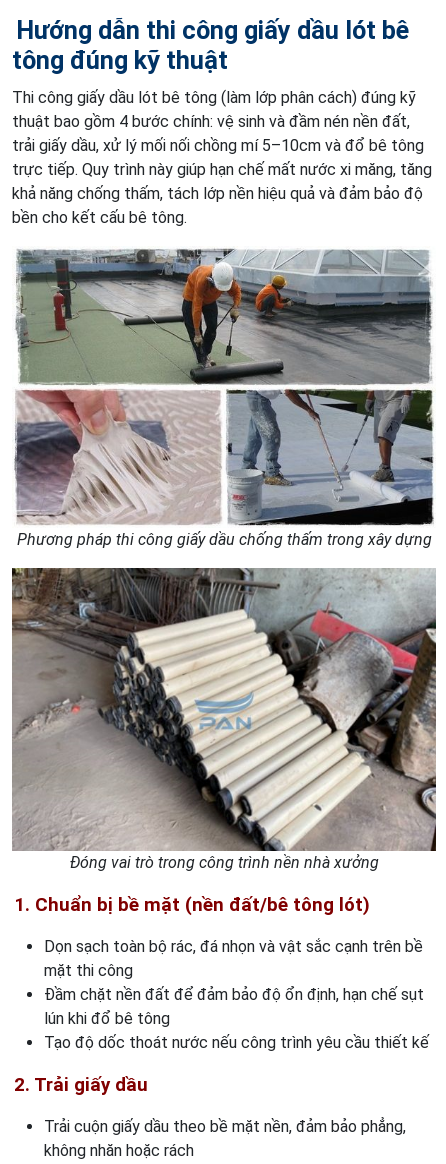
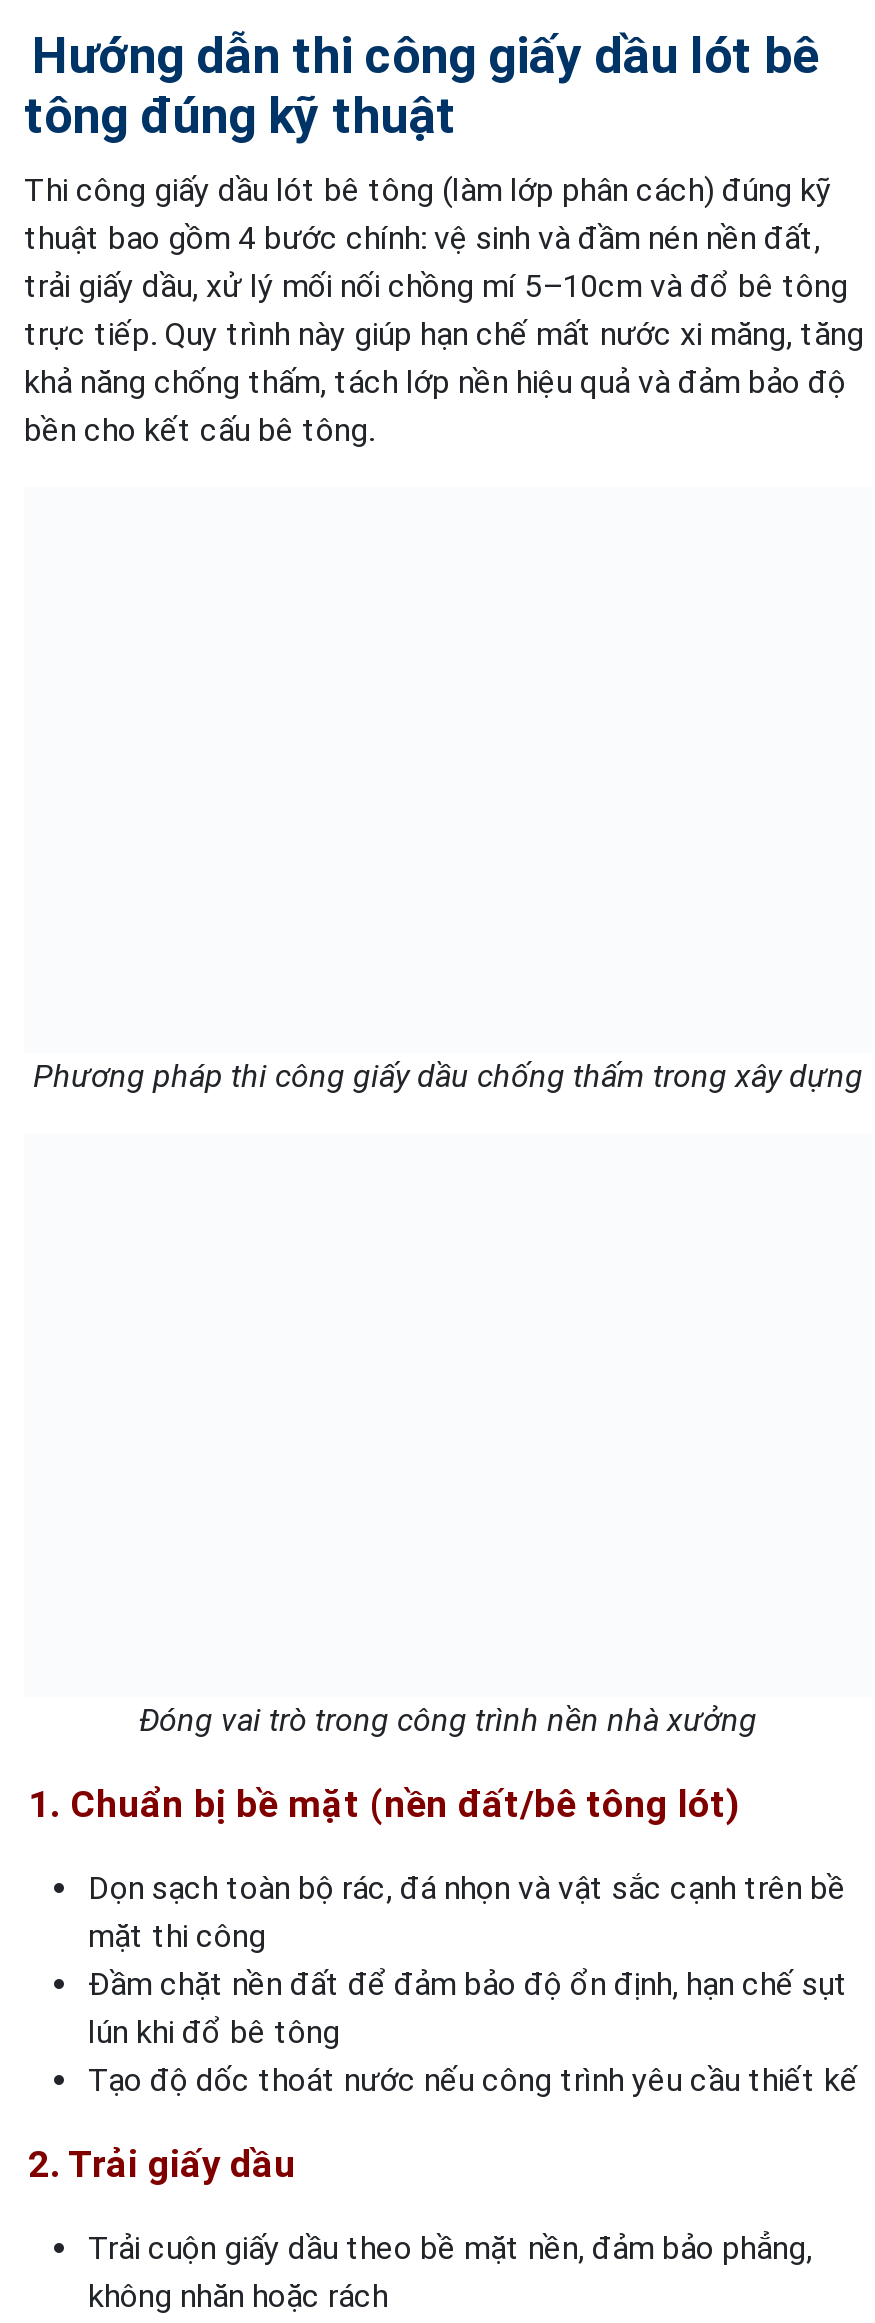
[14,248,434,526] [image] -> none
[11,567,437,852] [image] -> none

